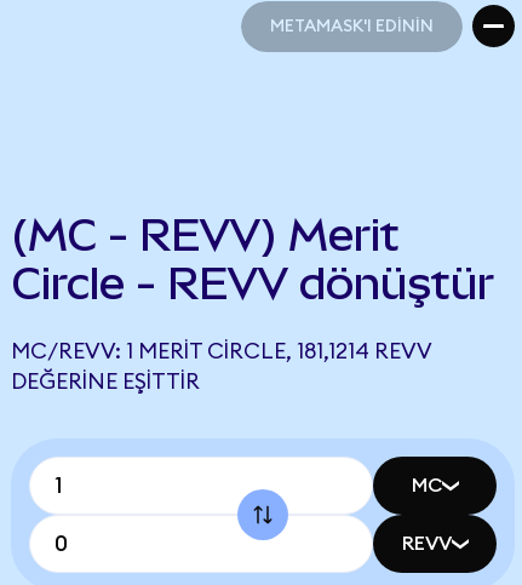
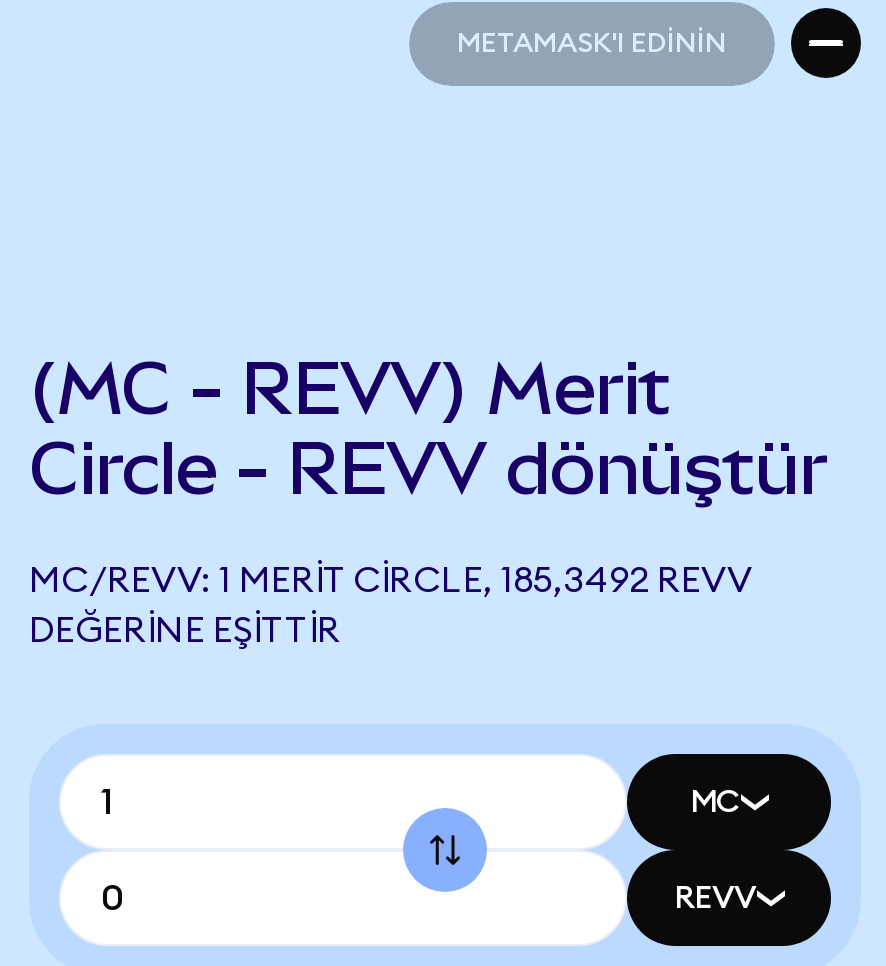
[11,340,431,362] MC/REVV: 1 MERIT CIRCLE, 181,1214 REVV -> [29,562,751,598] MC/REVV: 1 MERIT CIRCLE, 185,3492 REVV

